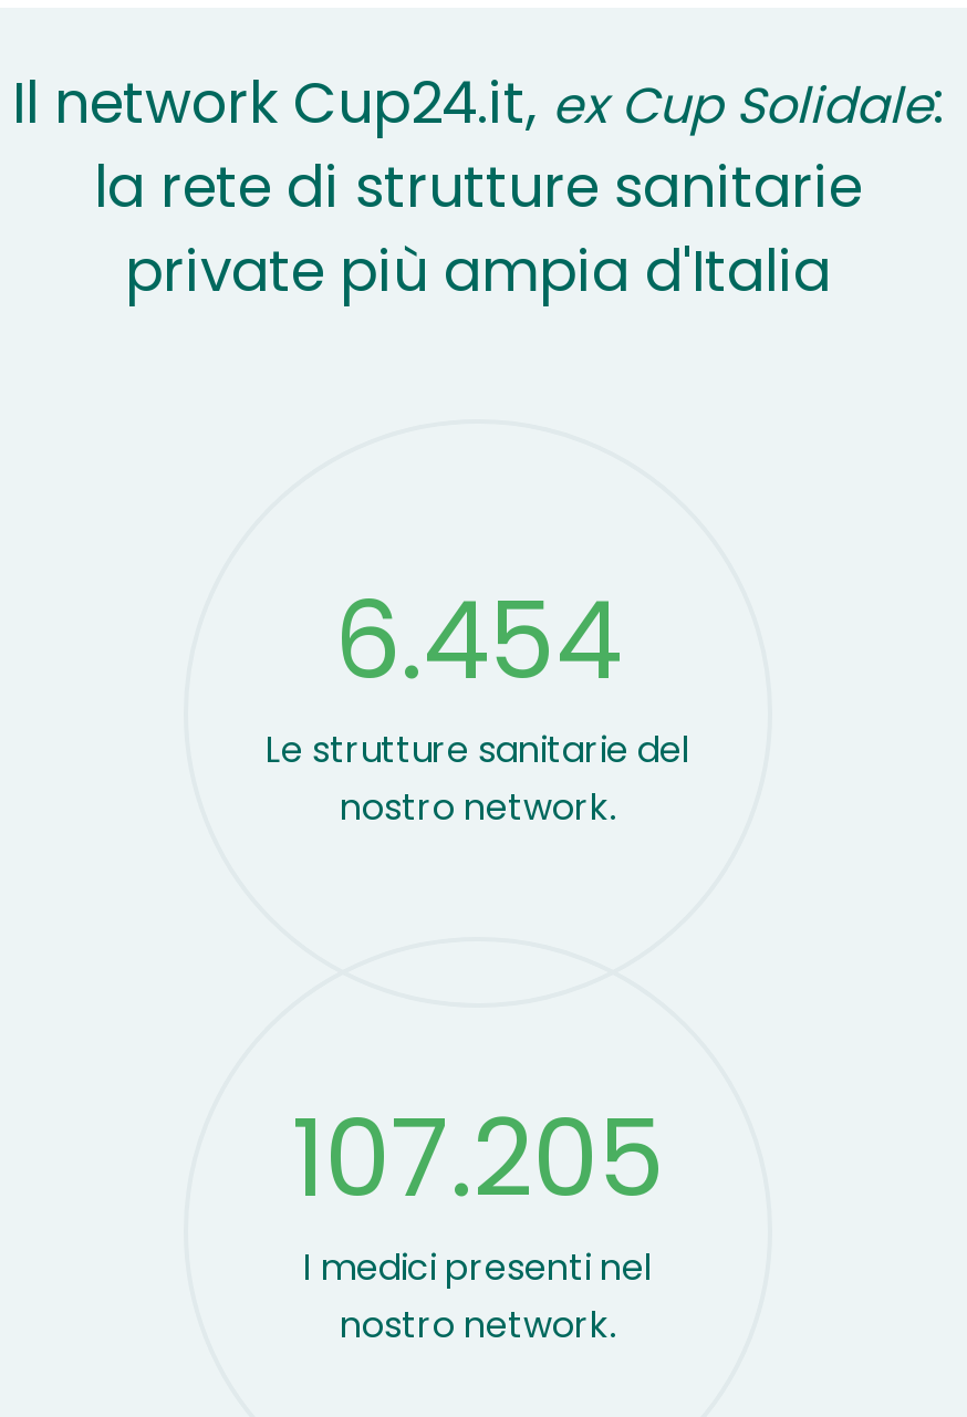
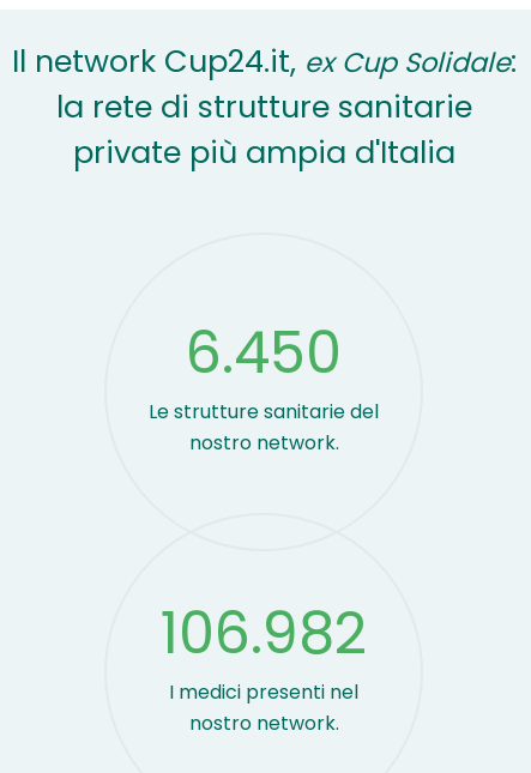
[334,567,622,716] 6.454 -> [186,313,342,393] 6.450
[291,1085,665,1233] 107.205 -> [161,593,367,674] 106.982

